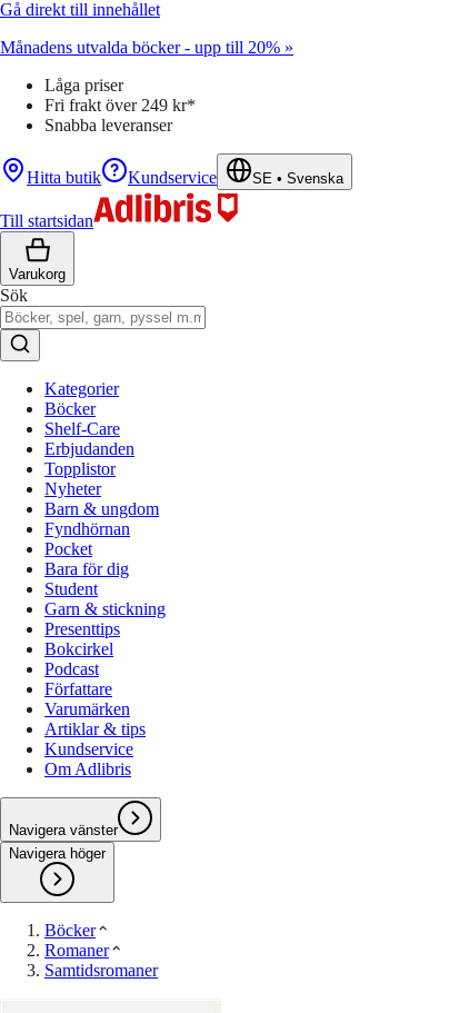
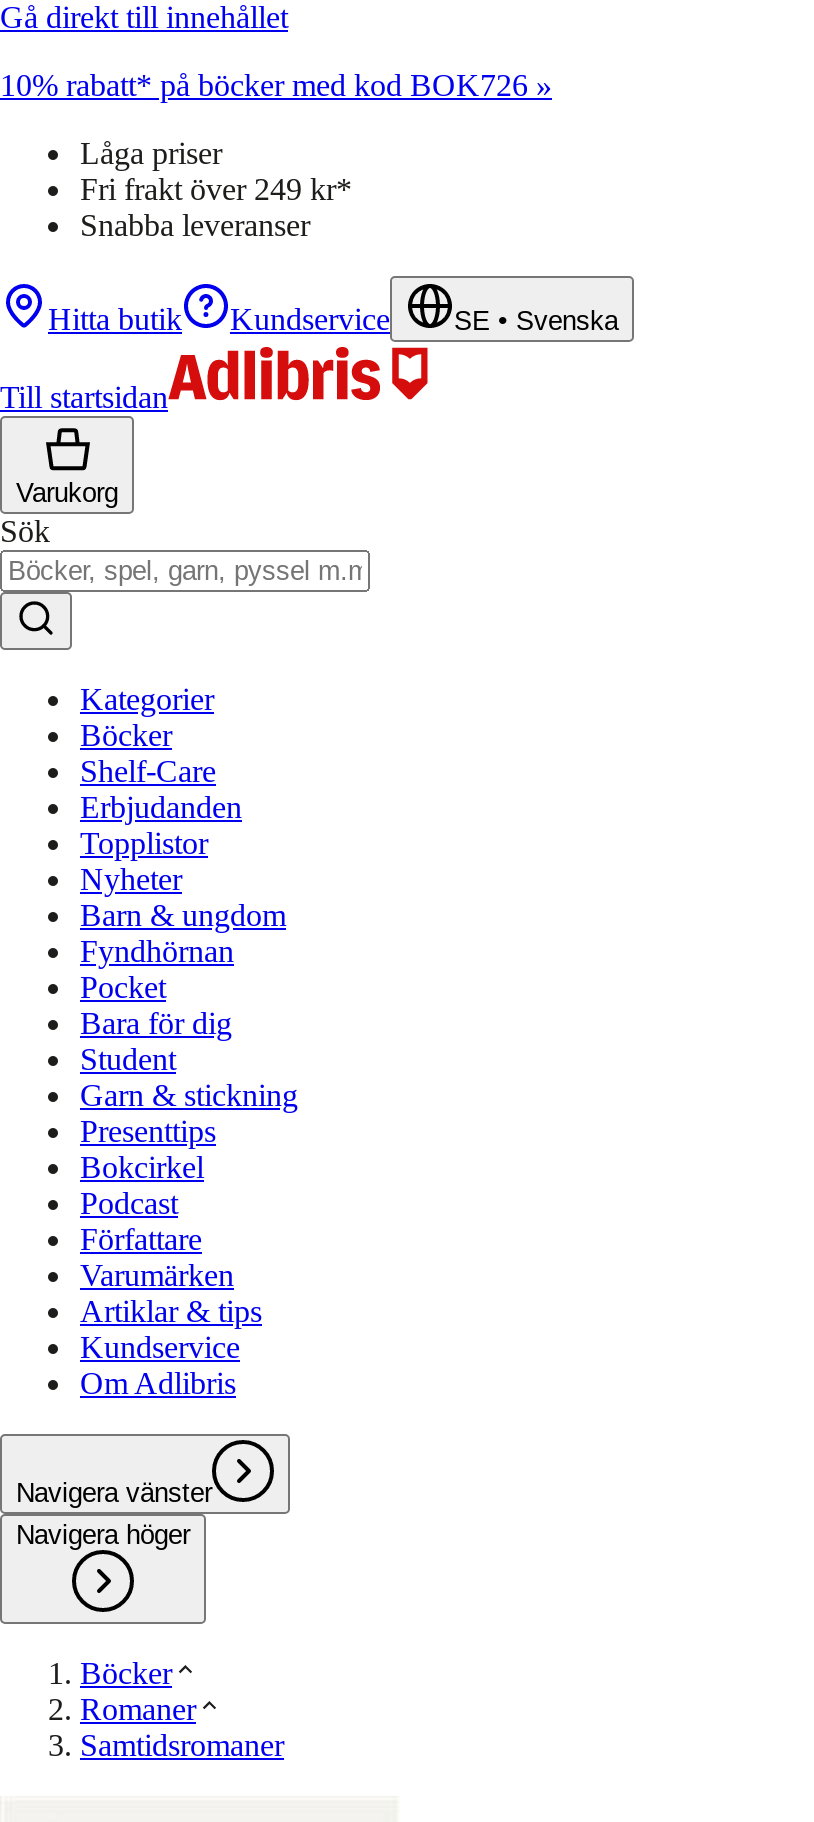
[0,38,293,57] Månadens utvalda böcker - upp till 20% » -> [0,68,552,102] 10% rabatt* på böcker med kod BOK726 »

